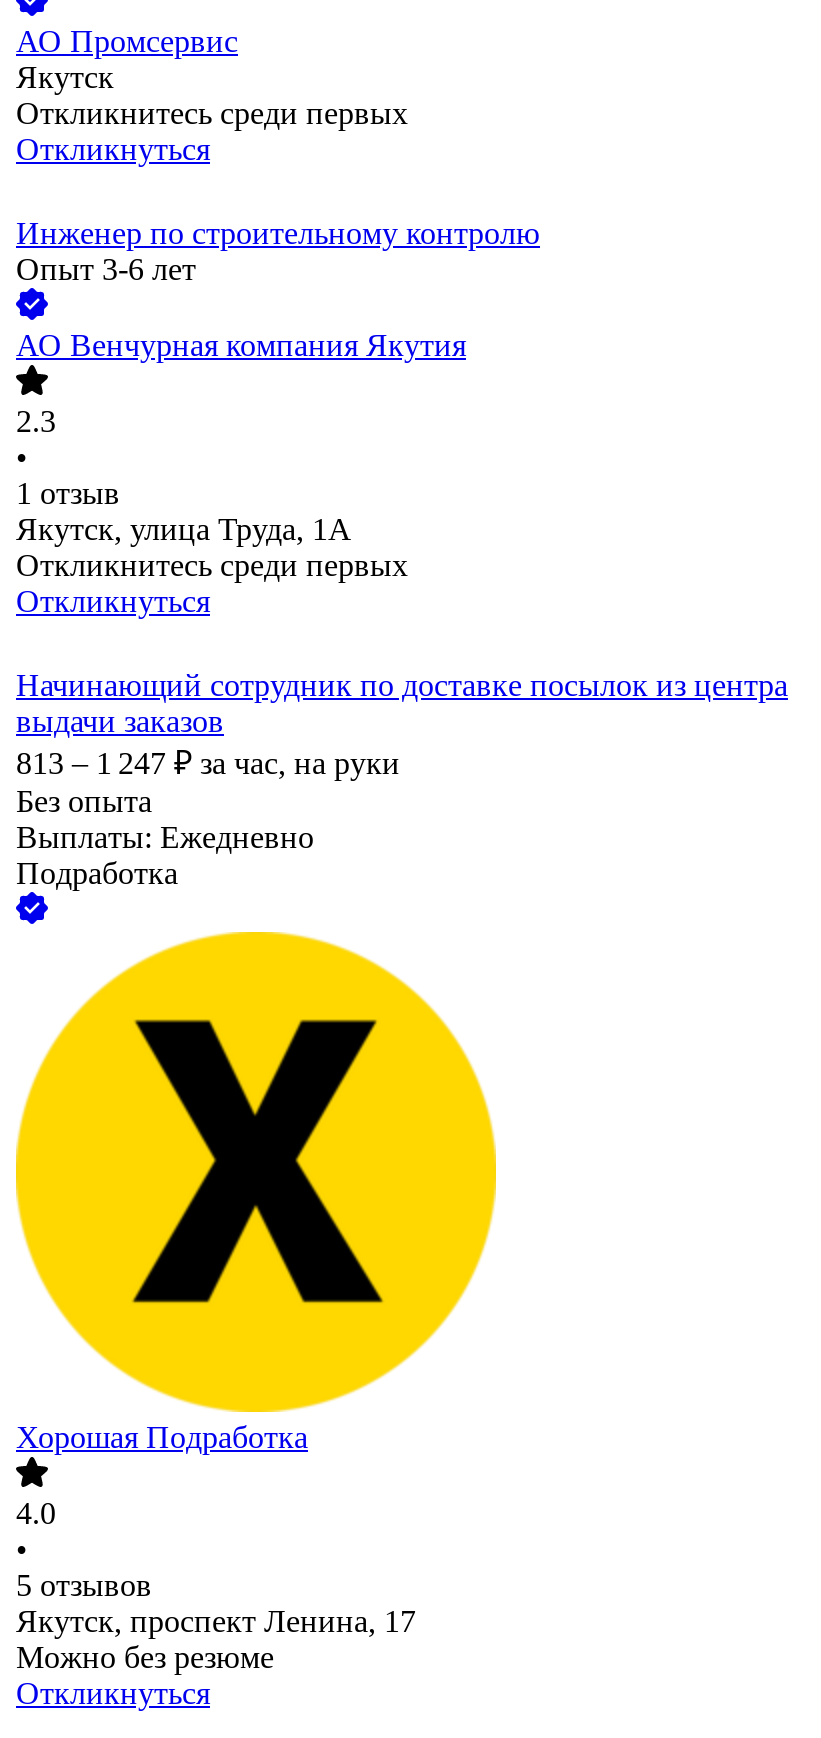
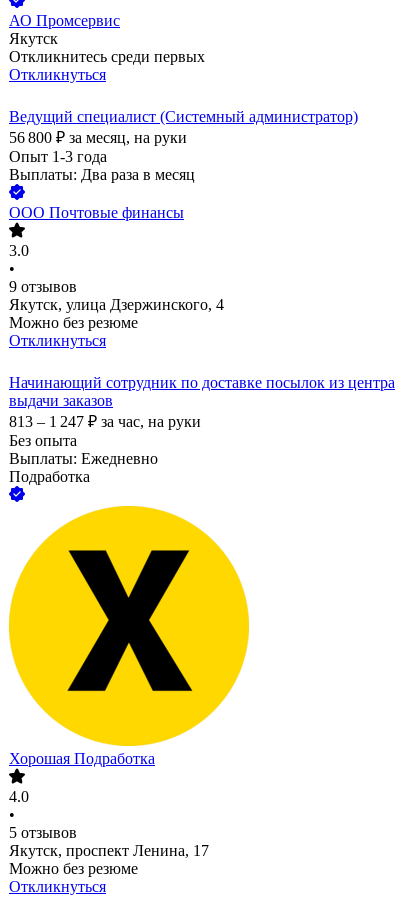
[16,217,540,287] Инженер по строительному контролю | Опыт 3-6 лет -> [9,108,358,183] Ведущий специалист (Системный администратор) | 56 800 ₽ за месяц, на руки | Опыт 1-3 года | Выплаты: Два раза в месяц
[16,329,466,363] АО Венчурная компания Якутия -> [9,204,184,221] ООО Почтовые финансы
[16,405,56,439] 2.3 -> [9,242,29,259] 3.0
[16,477,408,583] 1 отзыв | Якутск, улица Труда, 1А | Откликнитесь среди первых -> [9,278,224,331] 9 отзывов | Якутск, улица Дзержинского, 4 | Можно без резюме

